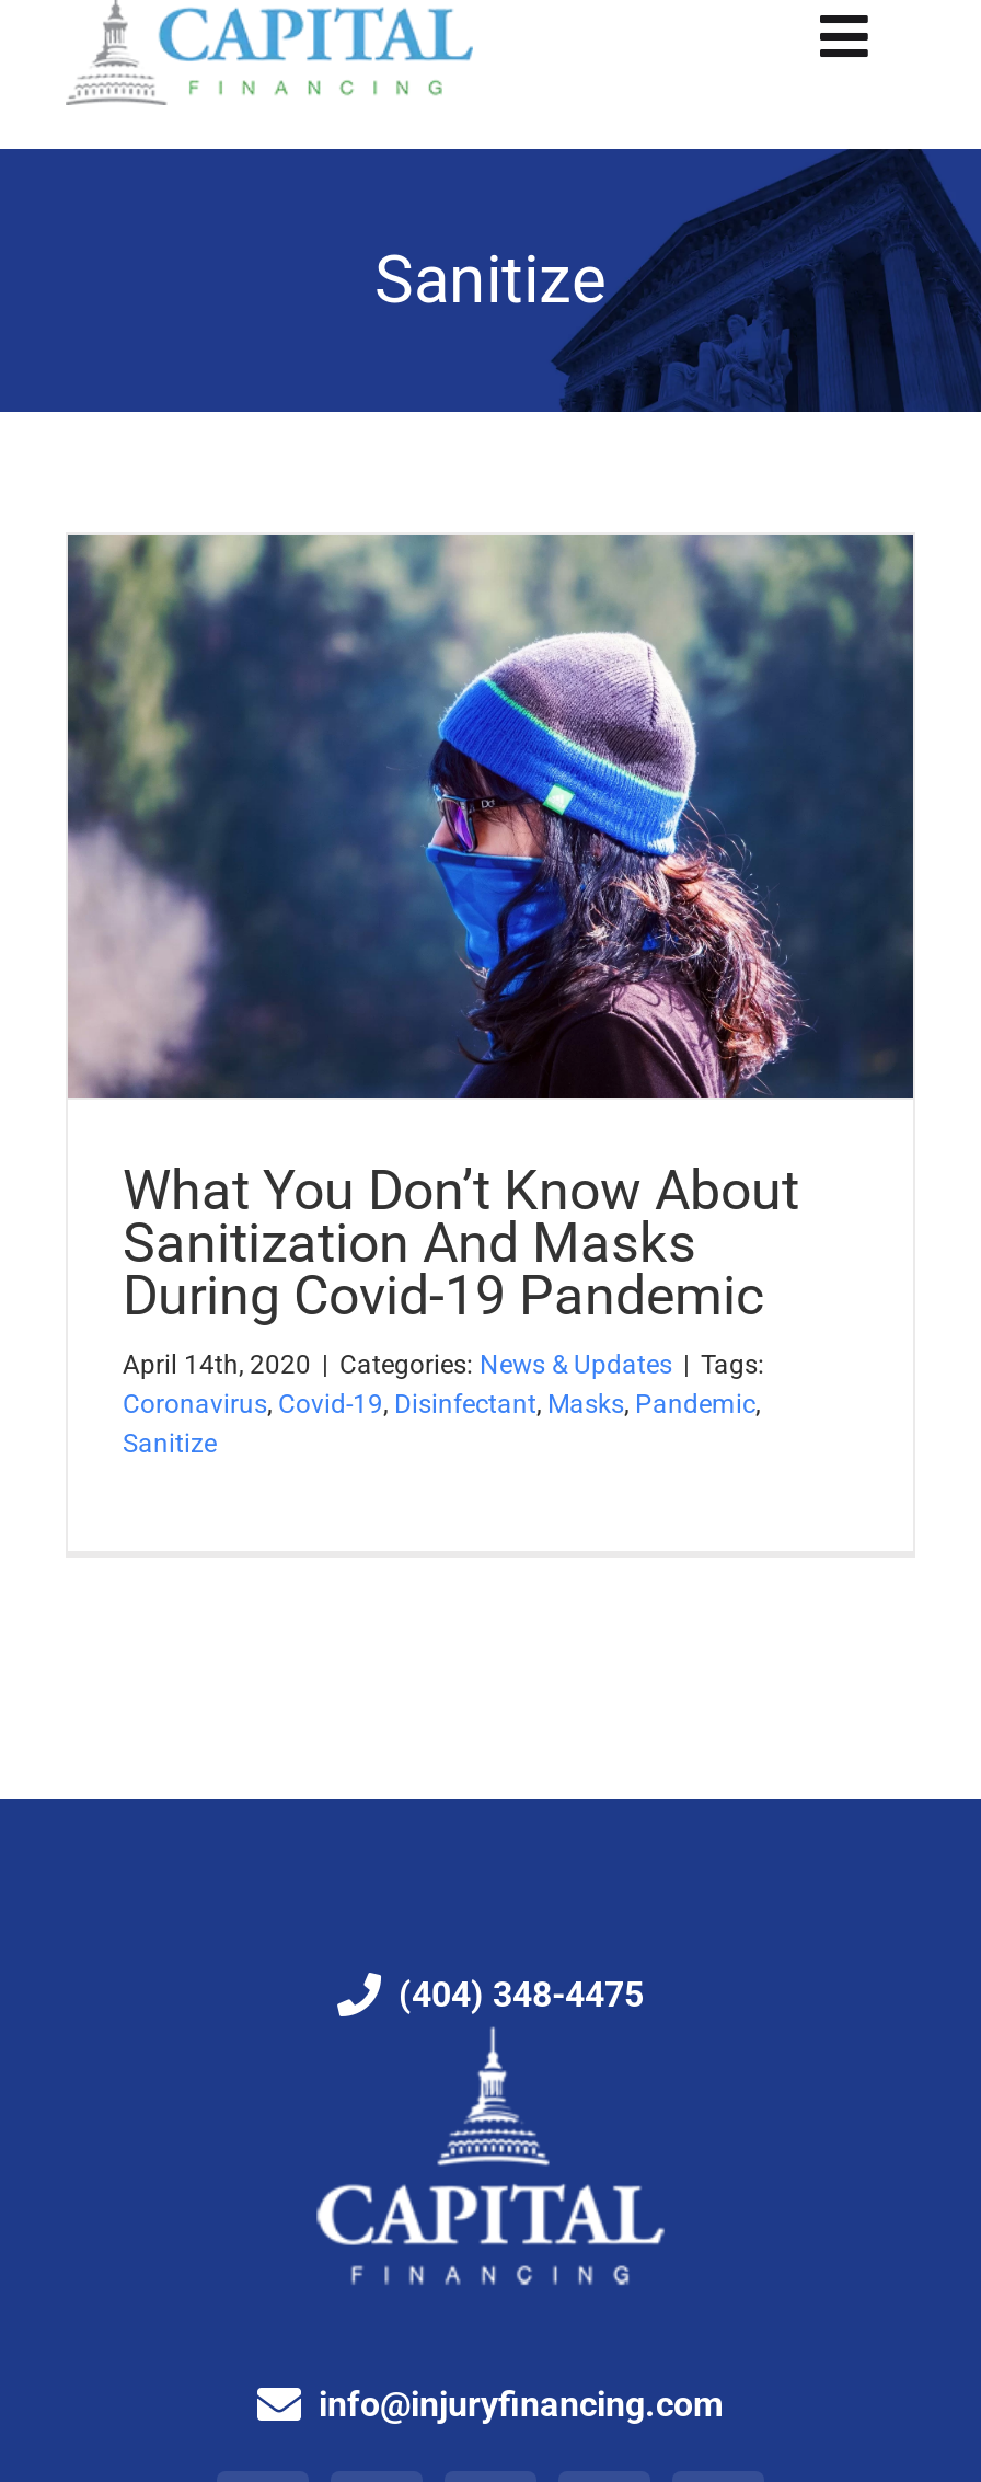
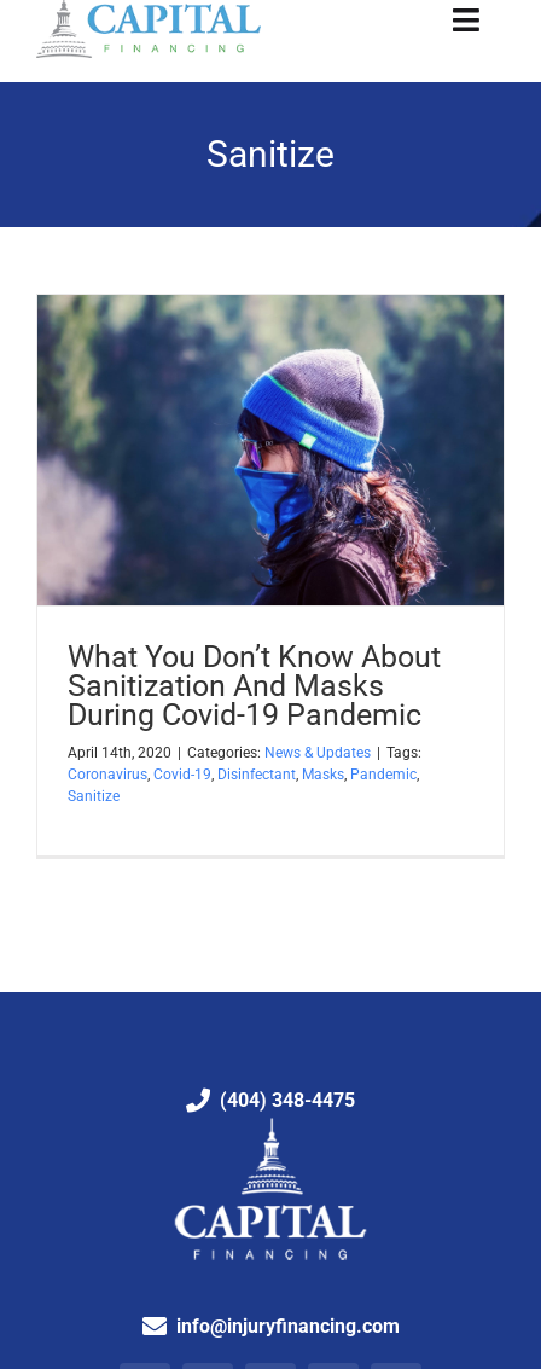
[552,166,974,414] [image] -> none

